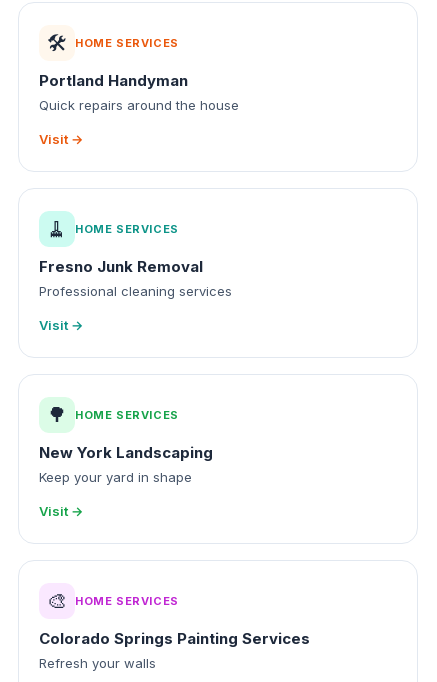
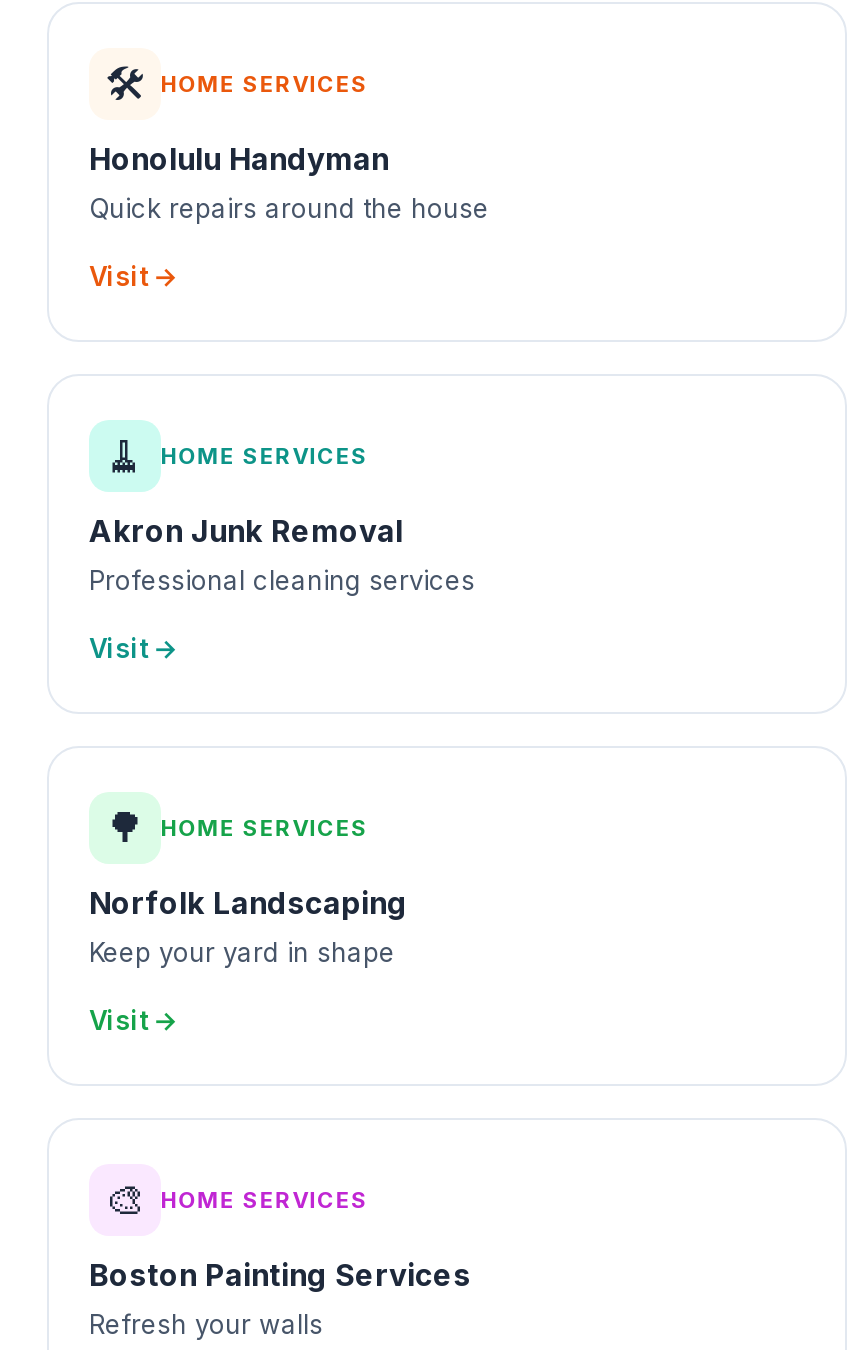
[39,71,188,90] Portland Handyman -> [89,140,389,178] Honolulu Handyman
[39,257,203,276] Fresno Junk Removal -> [89,512,403,550] Akron Junk Removal
[39,443,213,462] New York Landscaping -> [89,884,407,922] Norfolk Landscaping
[39,629,310,648] Colorado Springs Painting Services -> [89,1256,471,1294] Boston Painting Services

